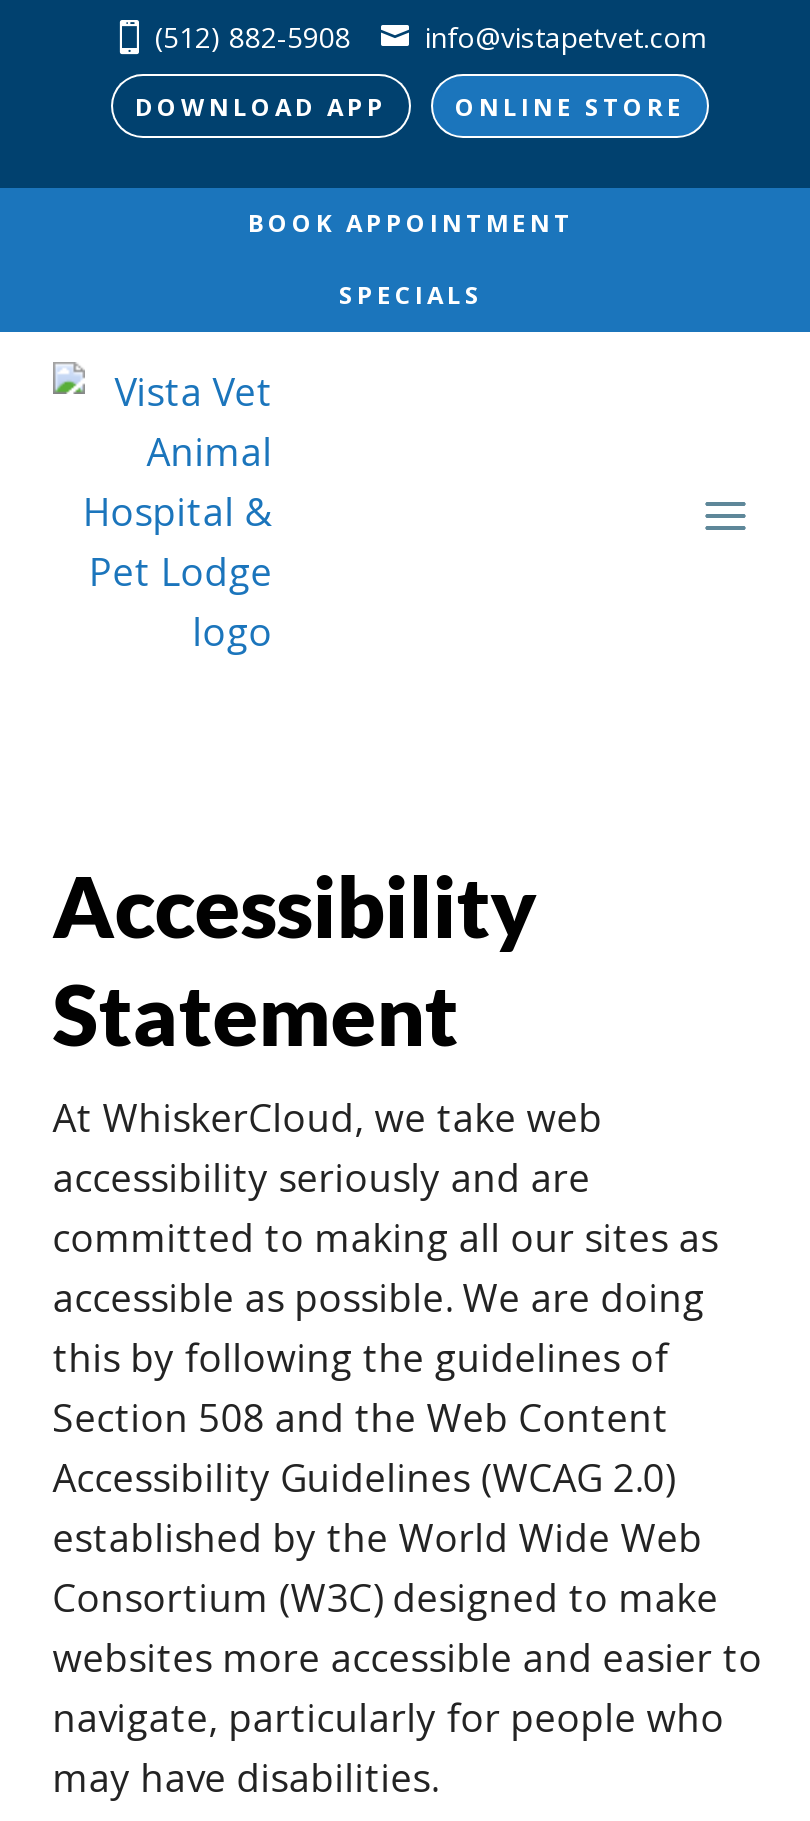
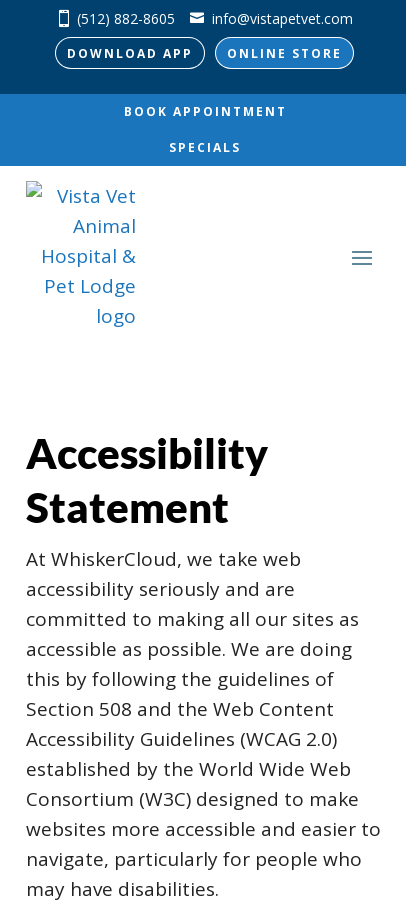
[155,18,707,56] (512) 882-5908 info@vistapetvet.com -> [77,9,353,28] (512) 882-8605 info@vistapetvet.com

